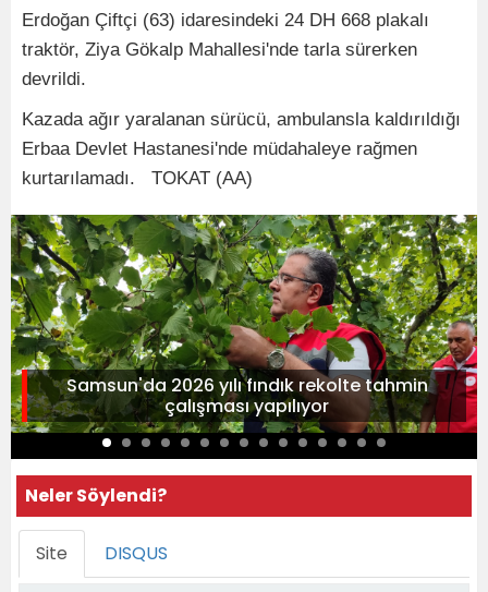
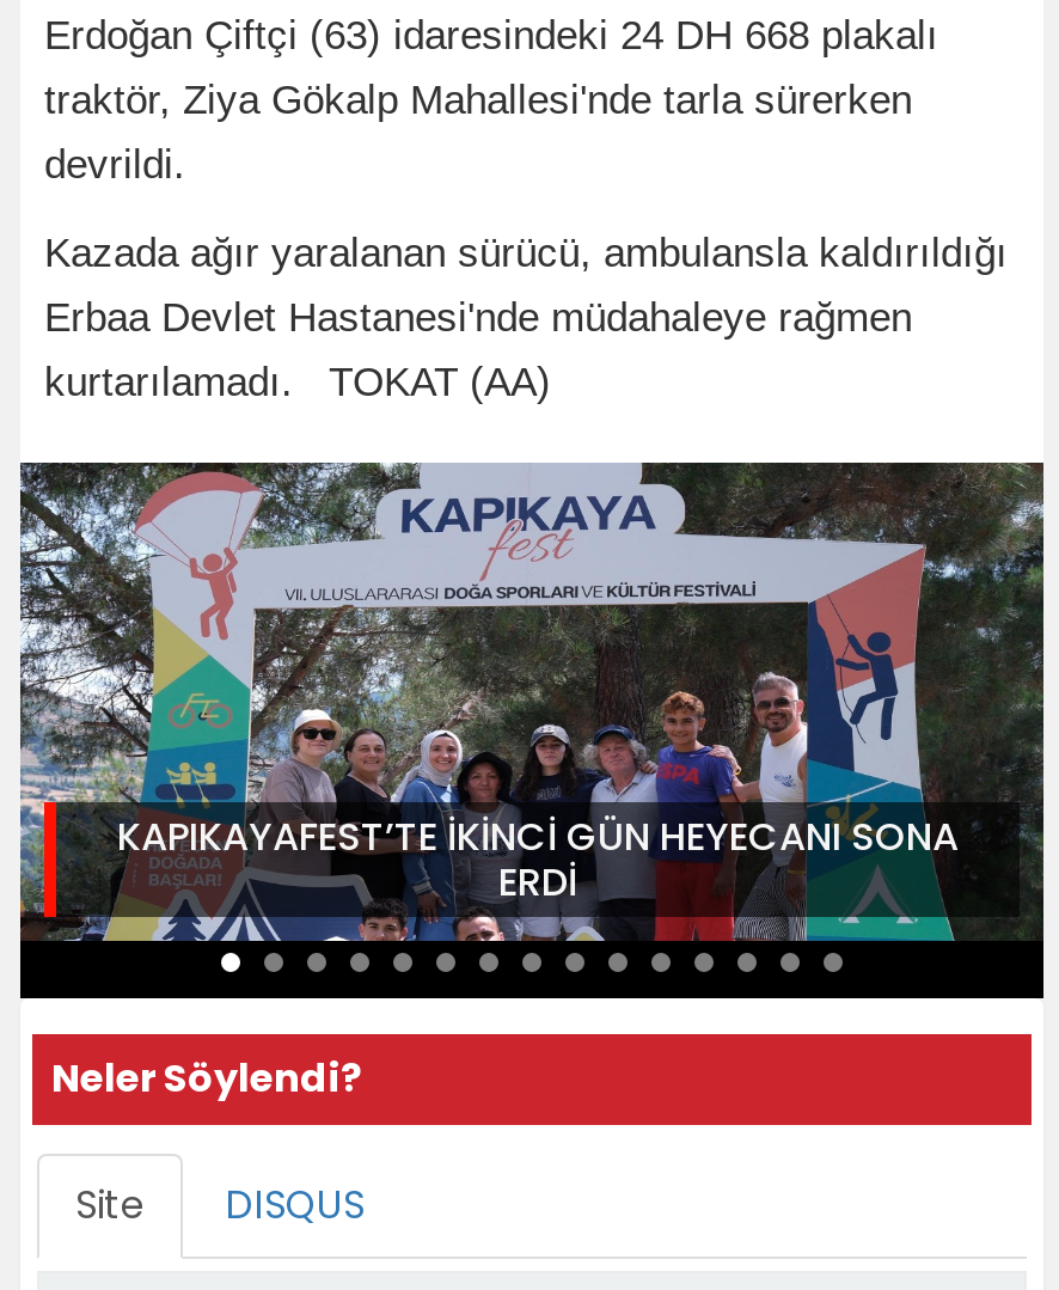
[10,214,478,434] [image] | Samsun'da 2026 yılı fındık rekolte tahmin | çalışması yapılıyor -> [18,460,1046,943] [image] | KAPIKAYAFEST’TE İKİNCİ GÜN HEYECANI SONA | ERDİ

